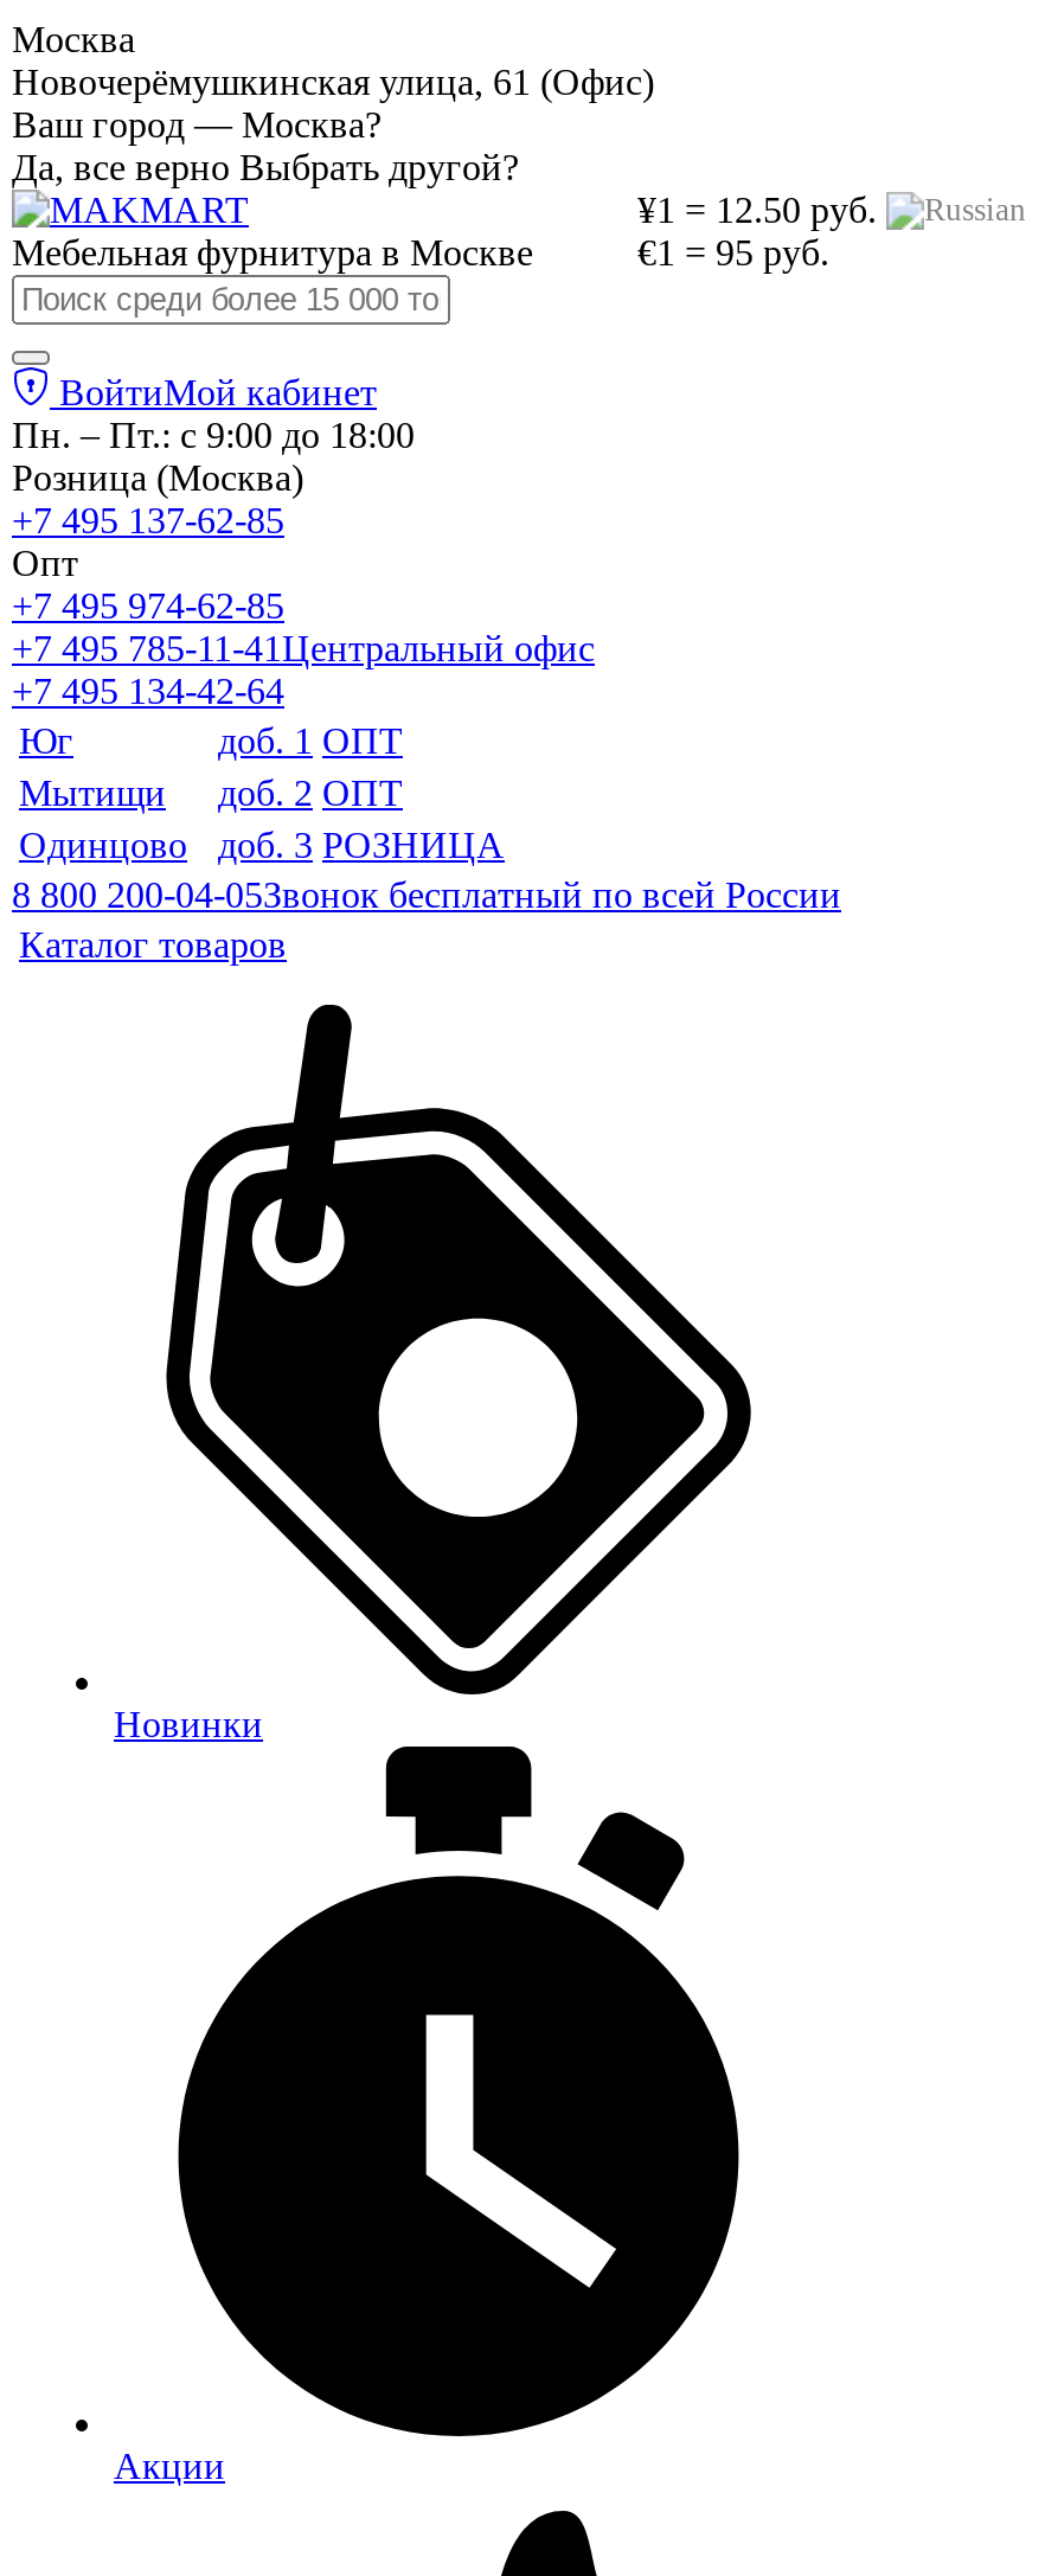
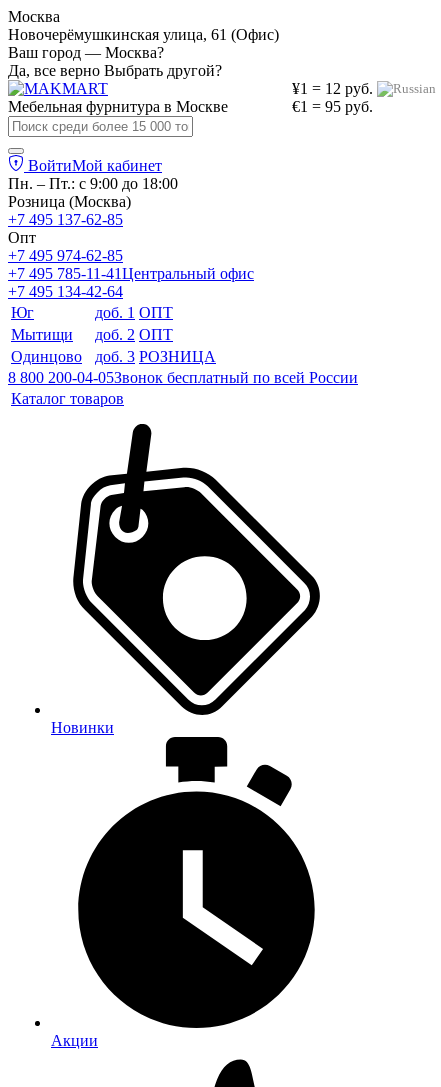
[637,190,877,230] ¥1 = 12.50 руб. -> [292,80,373,97] ¥1 = 12 руб.

